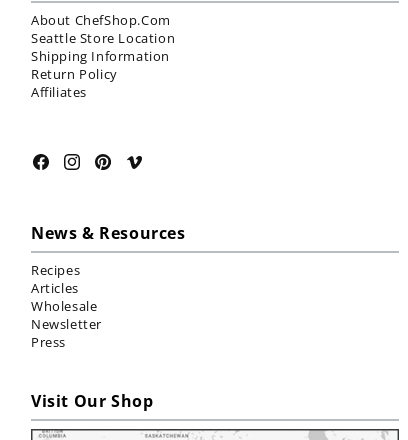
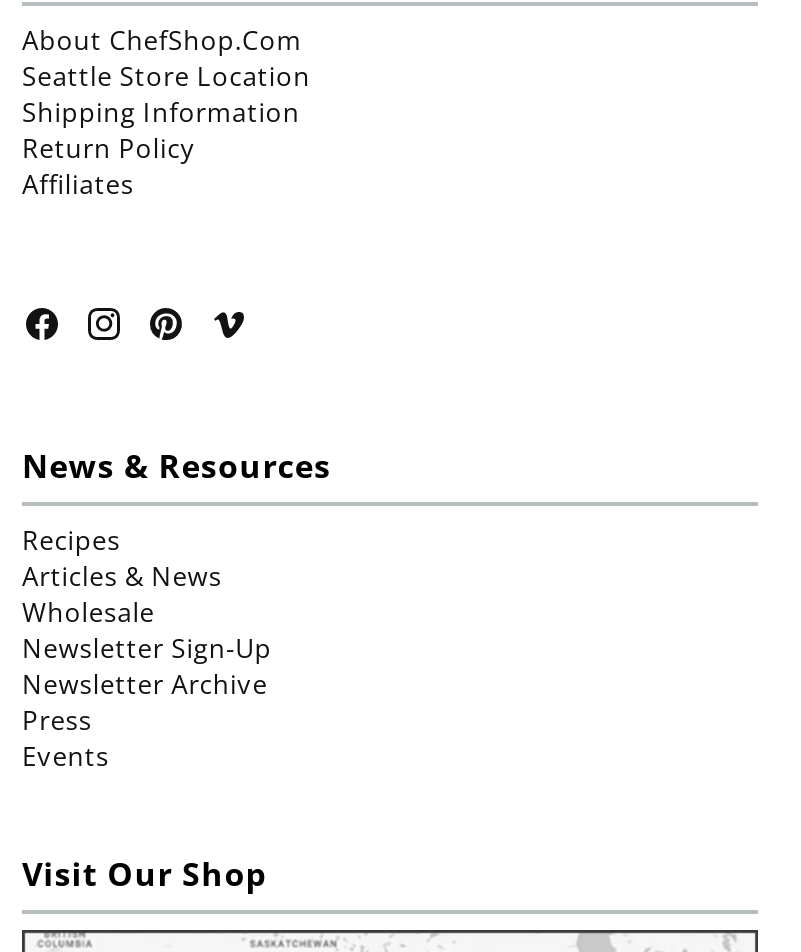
[31,279,79,297] Articles -> [22,559,222,595] Articles & News
[31,315,102,333] Newsletter -> [22,631,272,703] Newsletter Sign-Up | Newsletter Archive
none -> [22,739,109,775] Events

